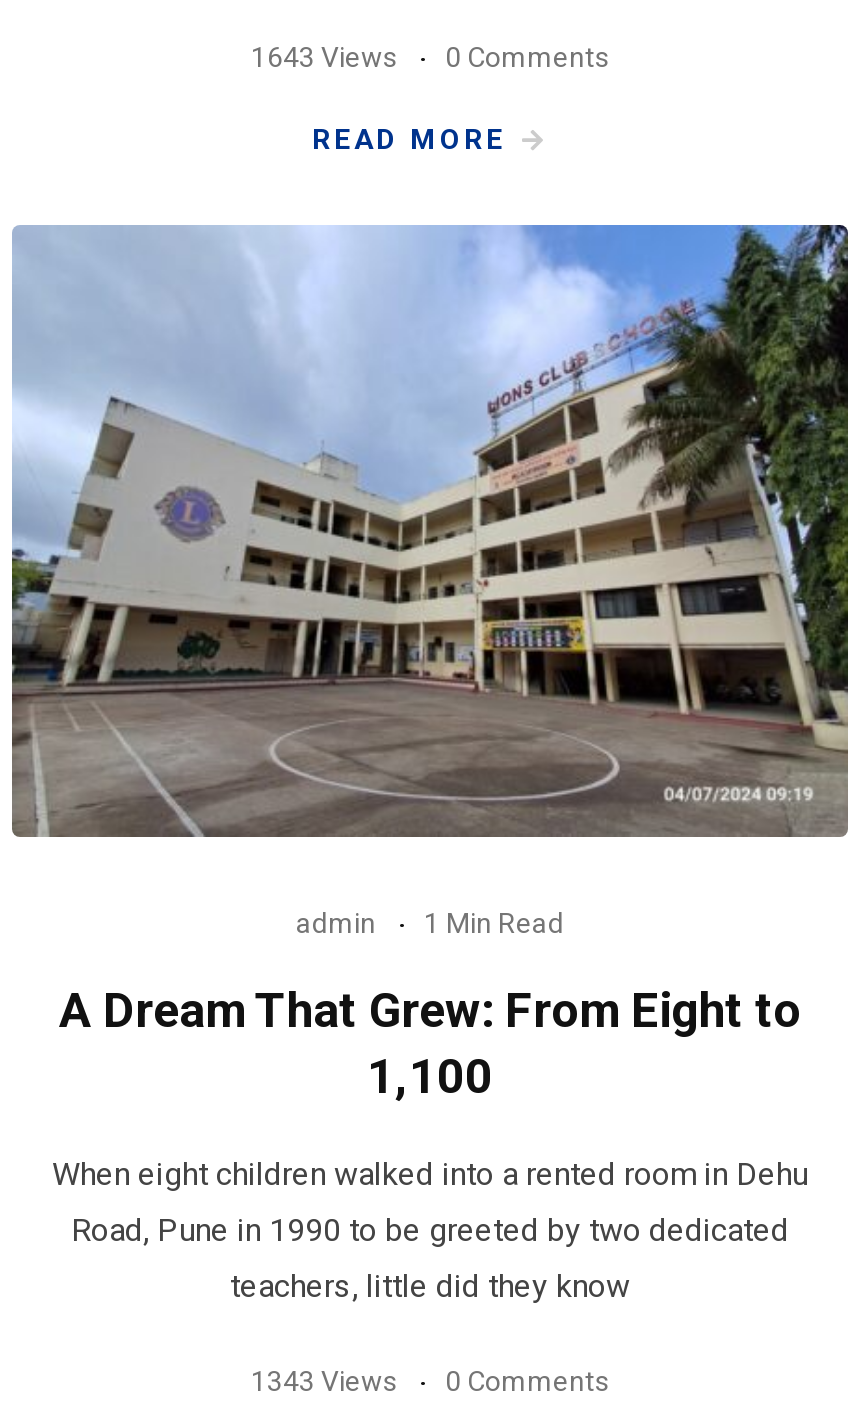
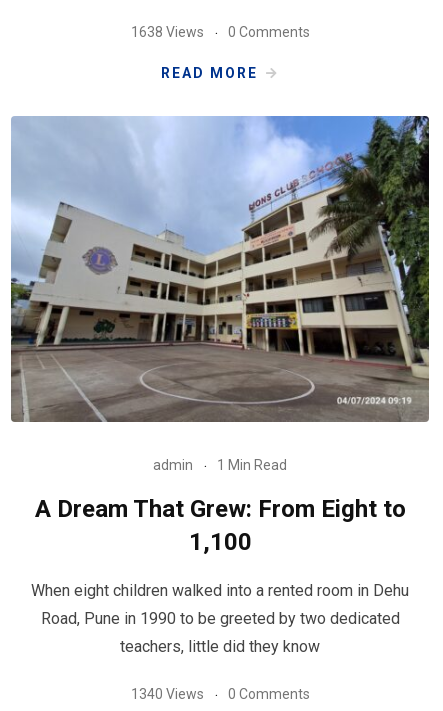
[251,40,609,72] 1643 Views 0 Comments -> [130,23,309,39] 1638 Views 0 Comments
[251,1365,609,1397] 1343 Views 0 Comments -> [130,686,309,702] 1340 Views 0 Comments

